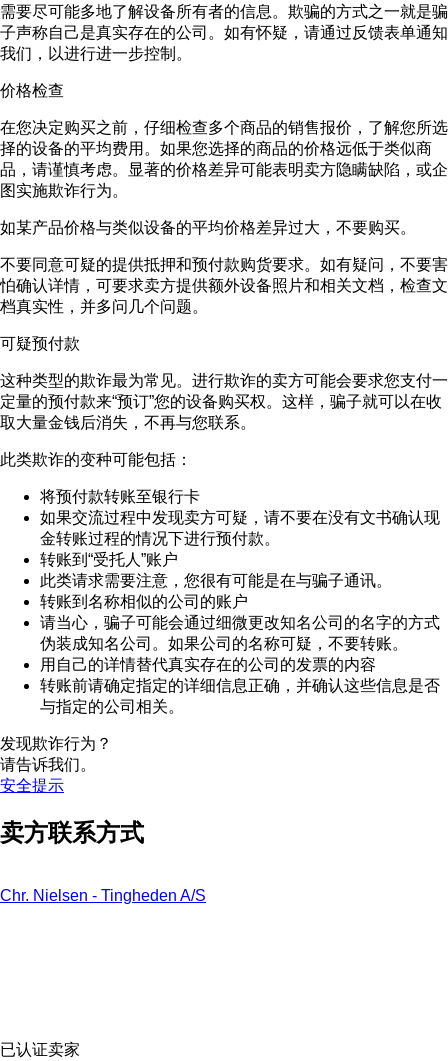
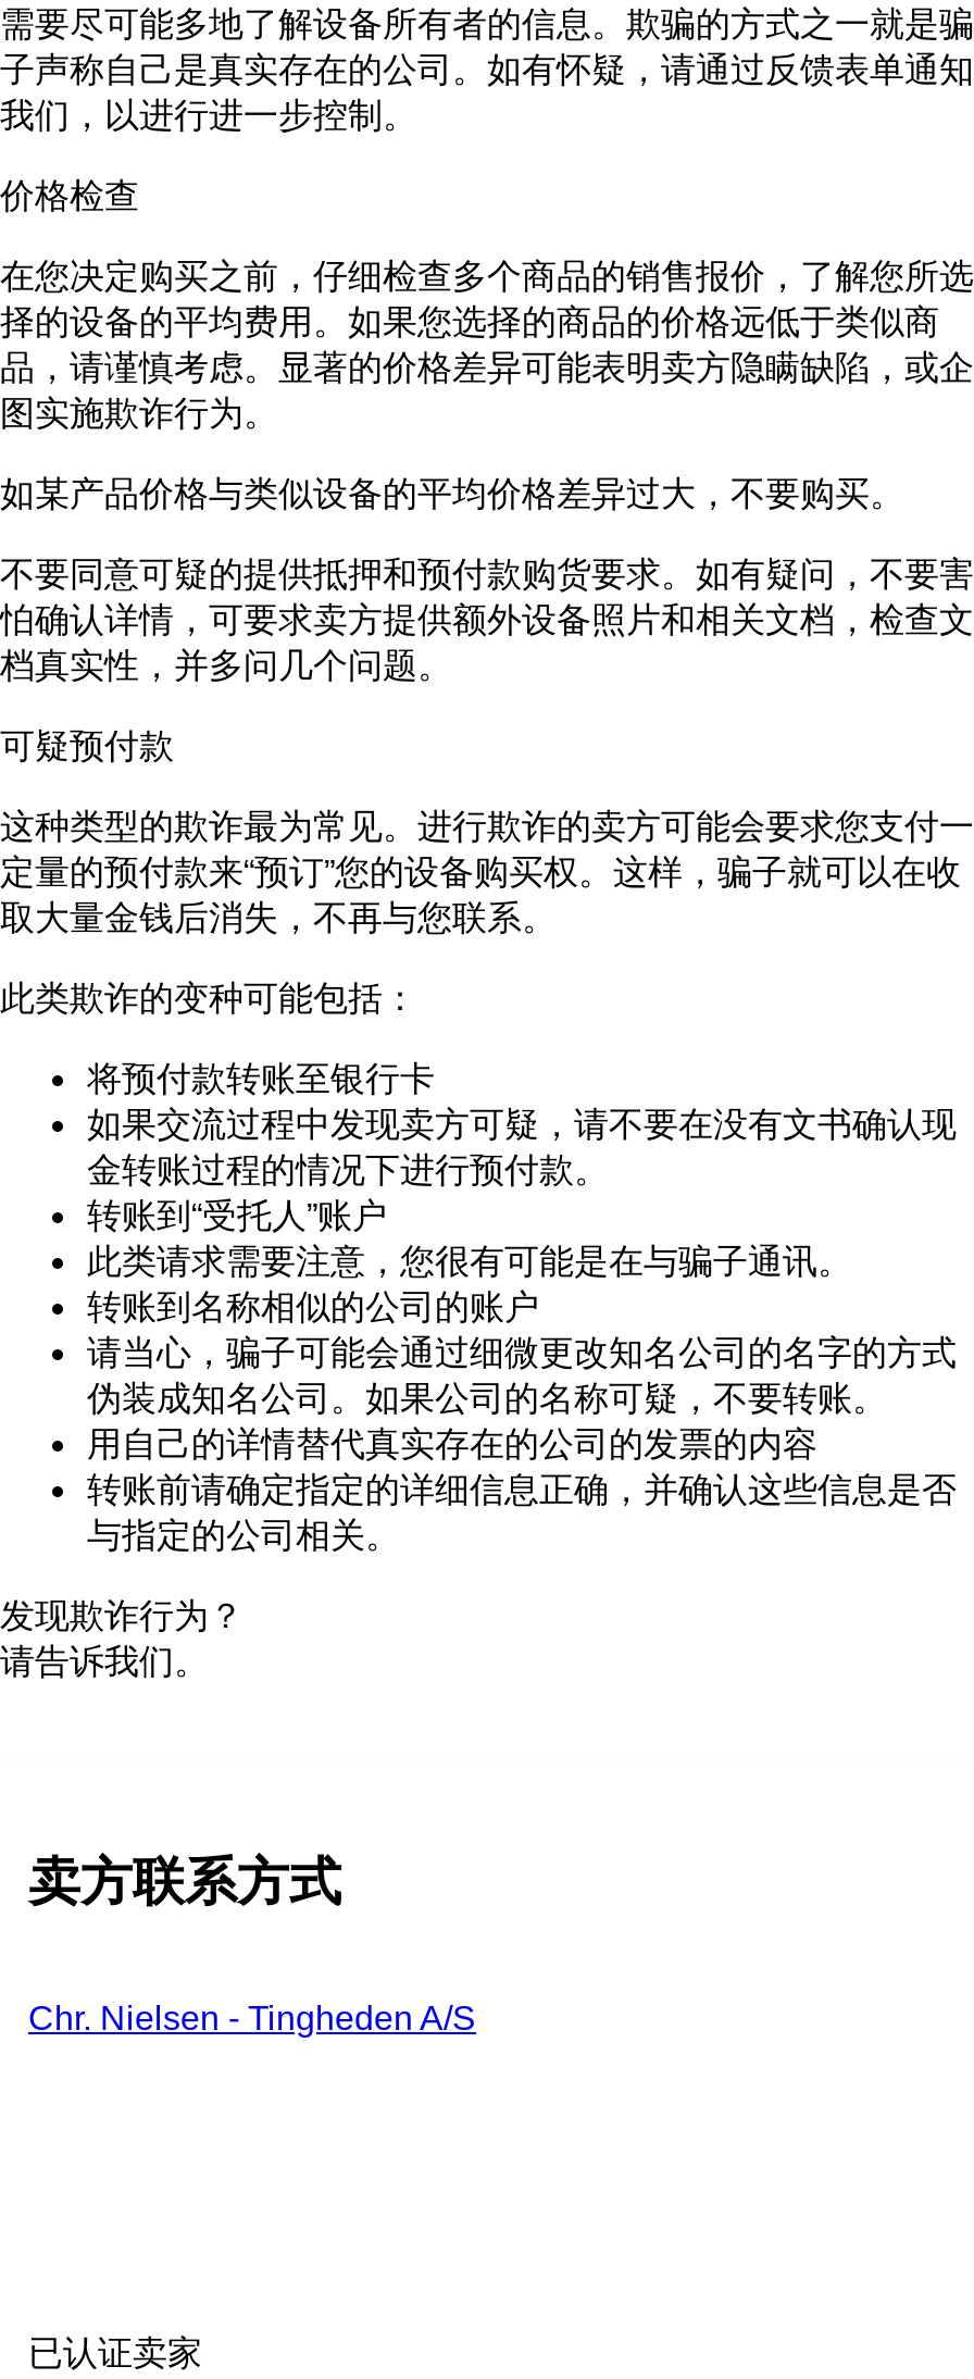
[0,777,64,794] 安全提示 -> none

